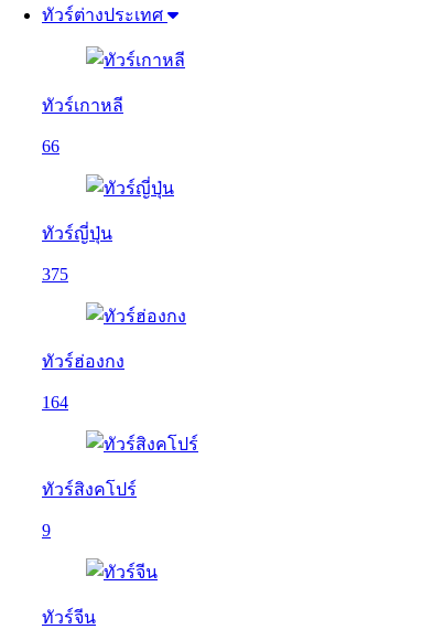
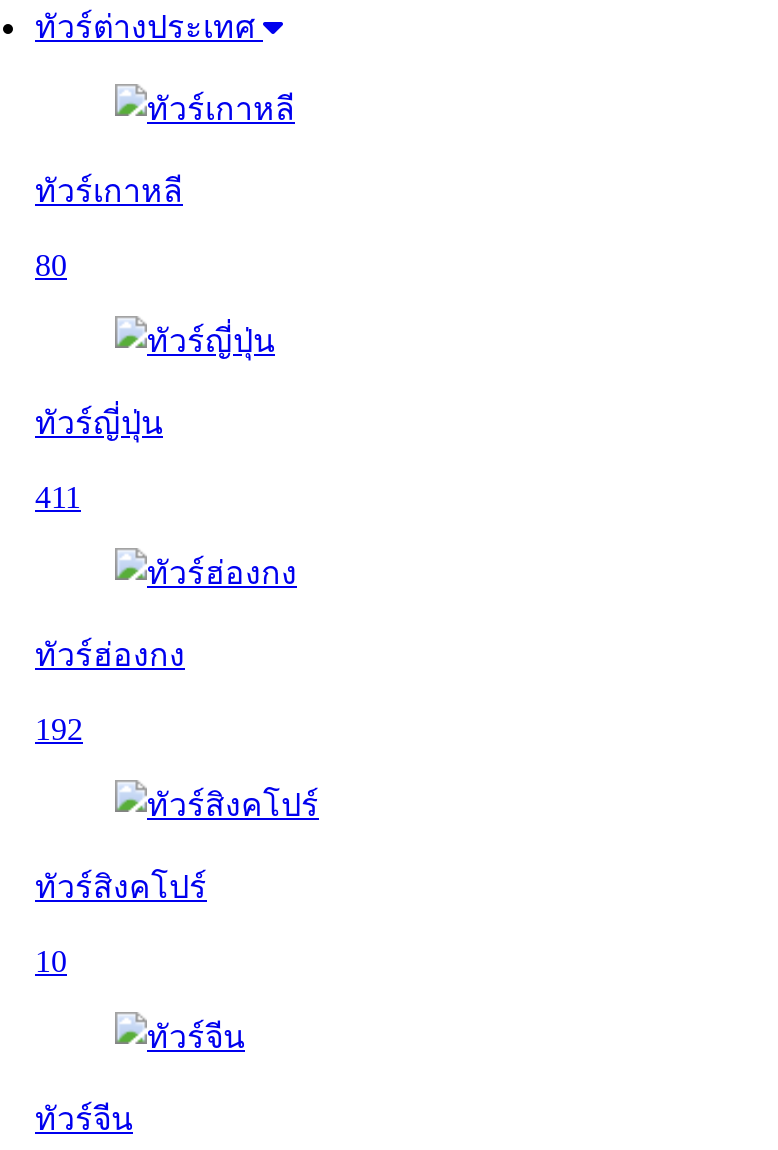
[42,137,59,156] 66 -> [35,248,67,282] 80
[42,265,68,284] 375 -> [35,480,81,514] 411
[42,393,68,412] 164 -> [35,712,83,746] 192
[42,521,51,540] 9 -> [35,944,67,978] 10

